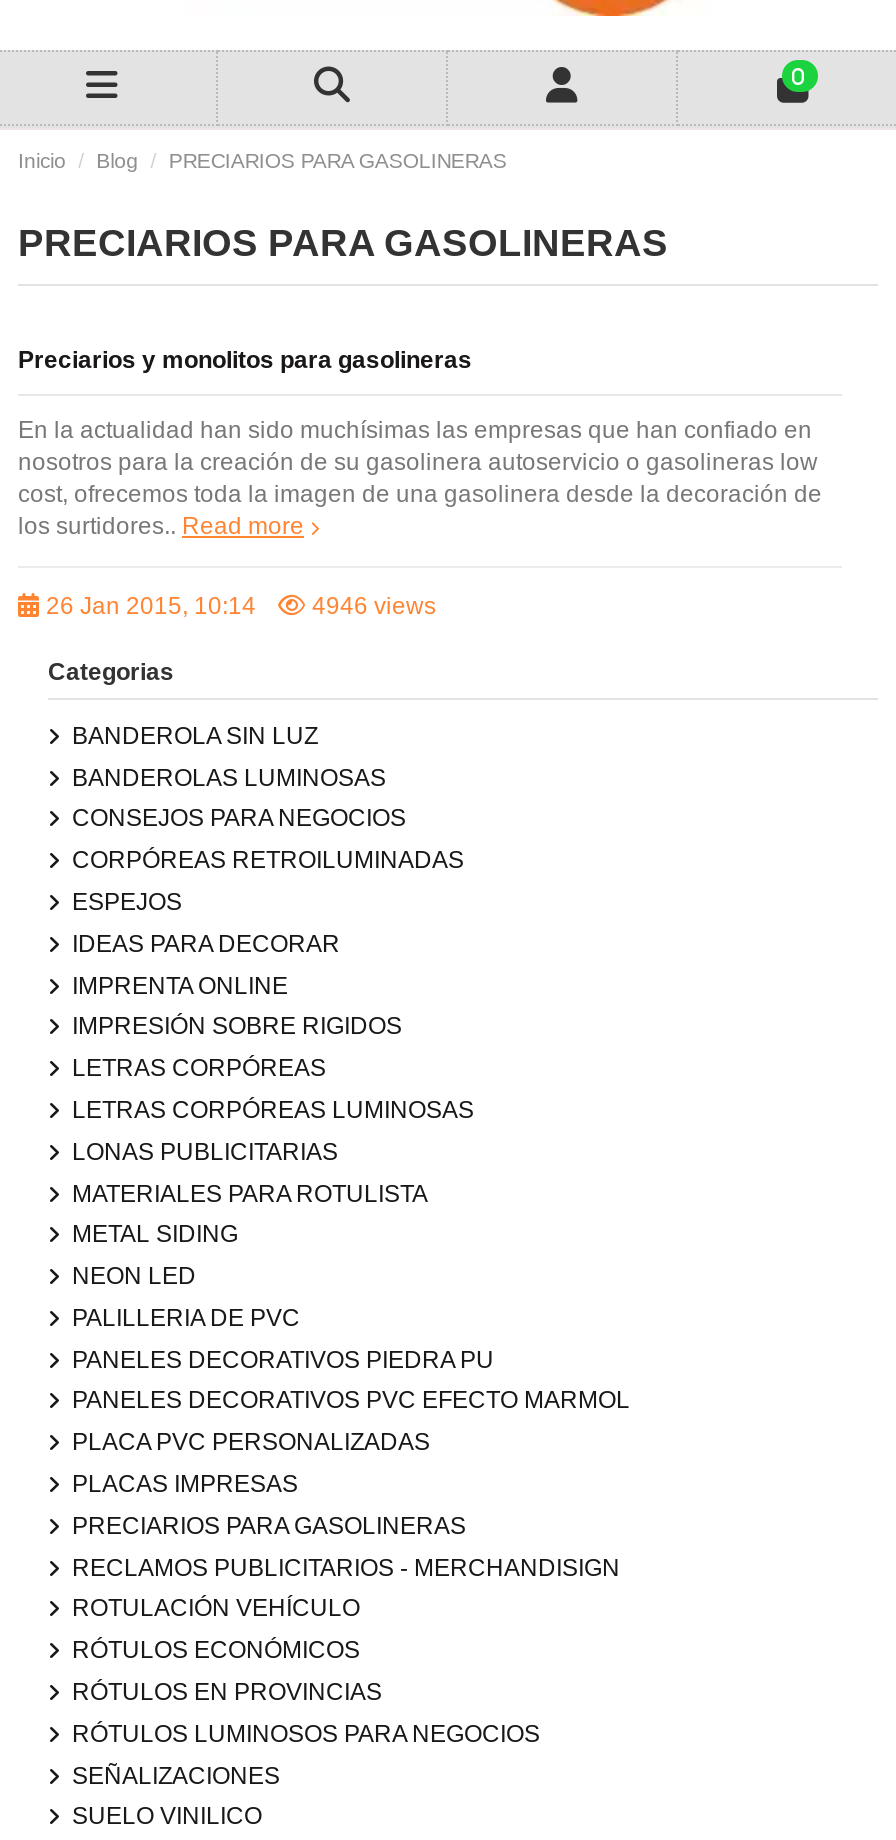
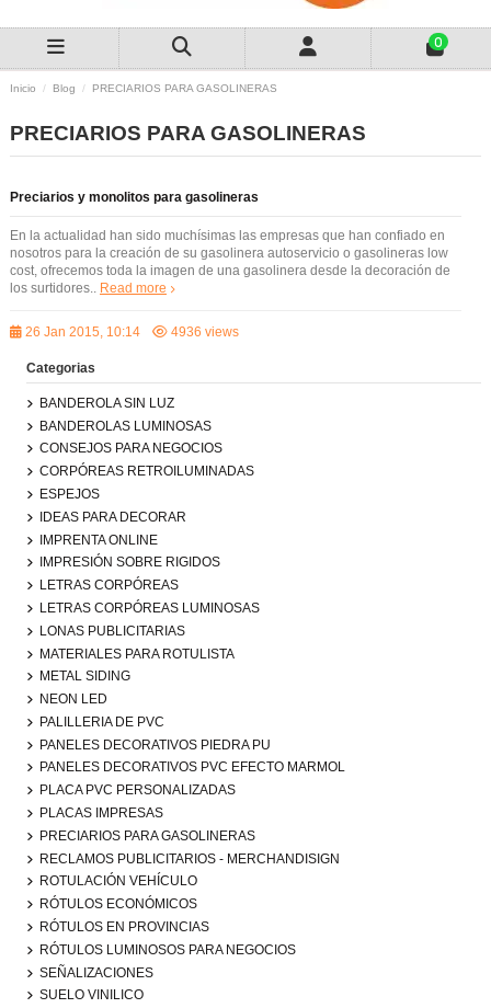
[46,593,436,621] 26 Jan 2015, 10:14 4946 views -> [25,325,239,340] 26 Jan 2015, 10:14 4936 views

